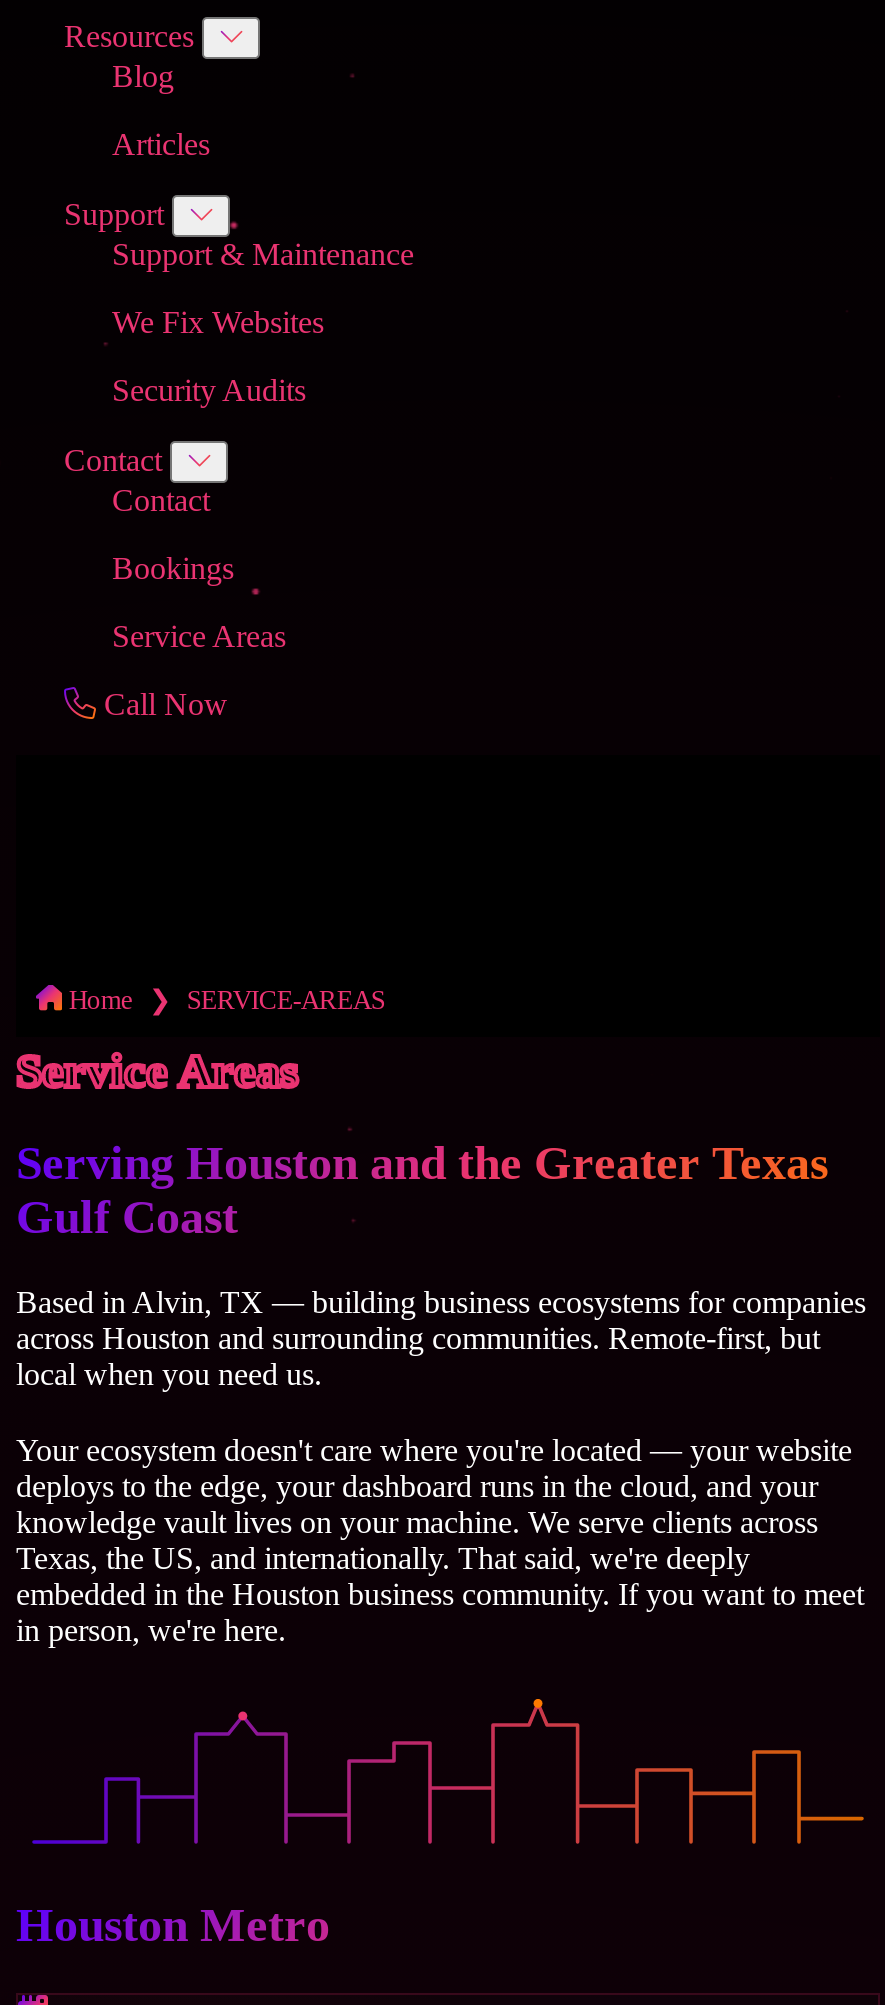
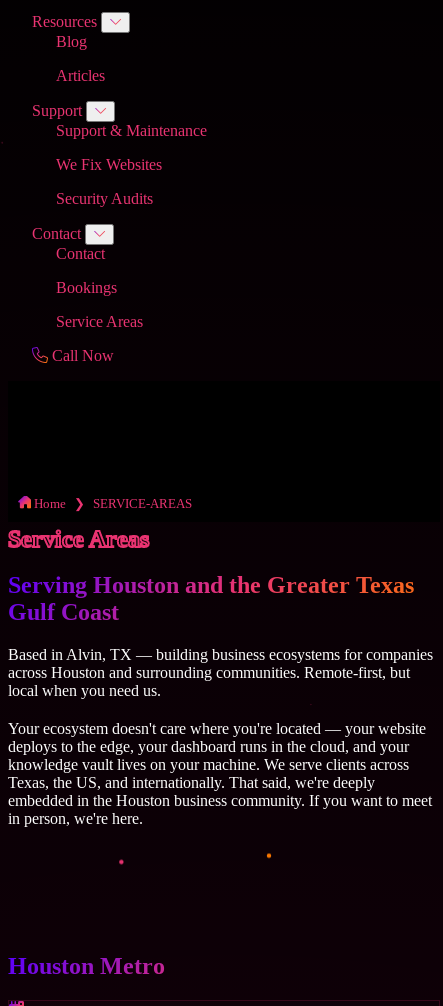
[30,1699,866,1847] [image] -> none

